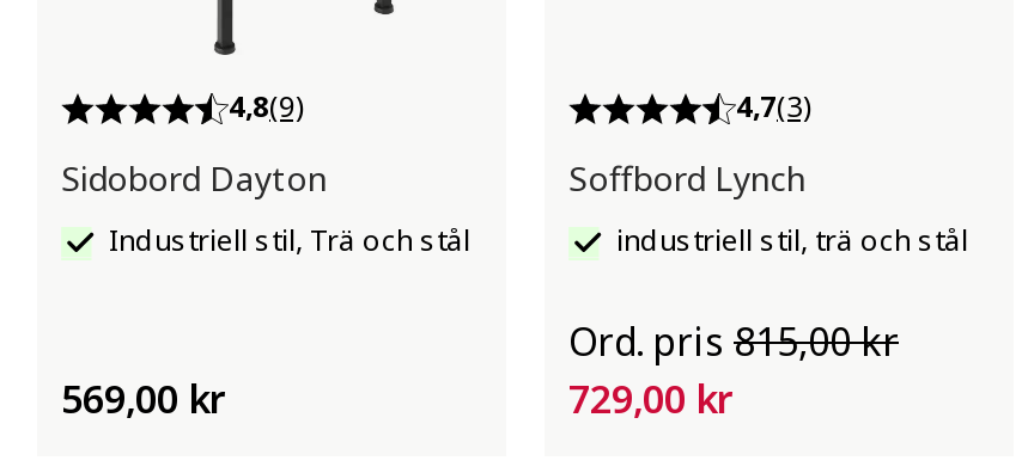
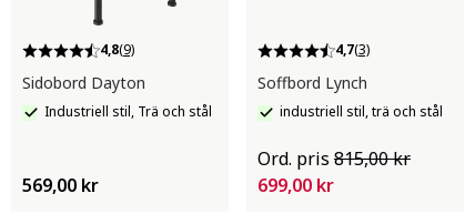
[568,373,734,426] 729,00 kr -> [257,173,334,198] 699,00 kr

